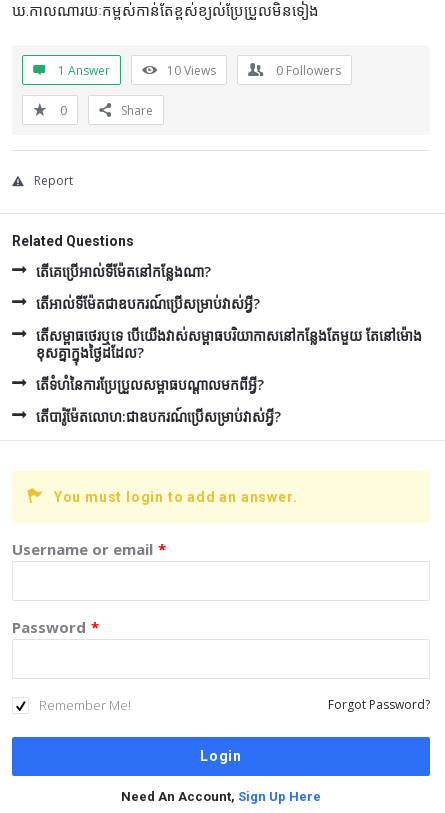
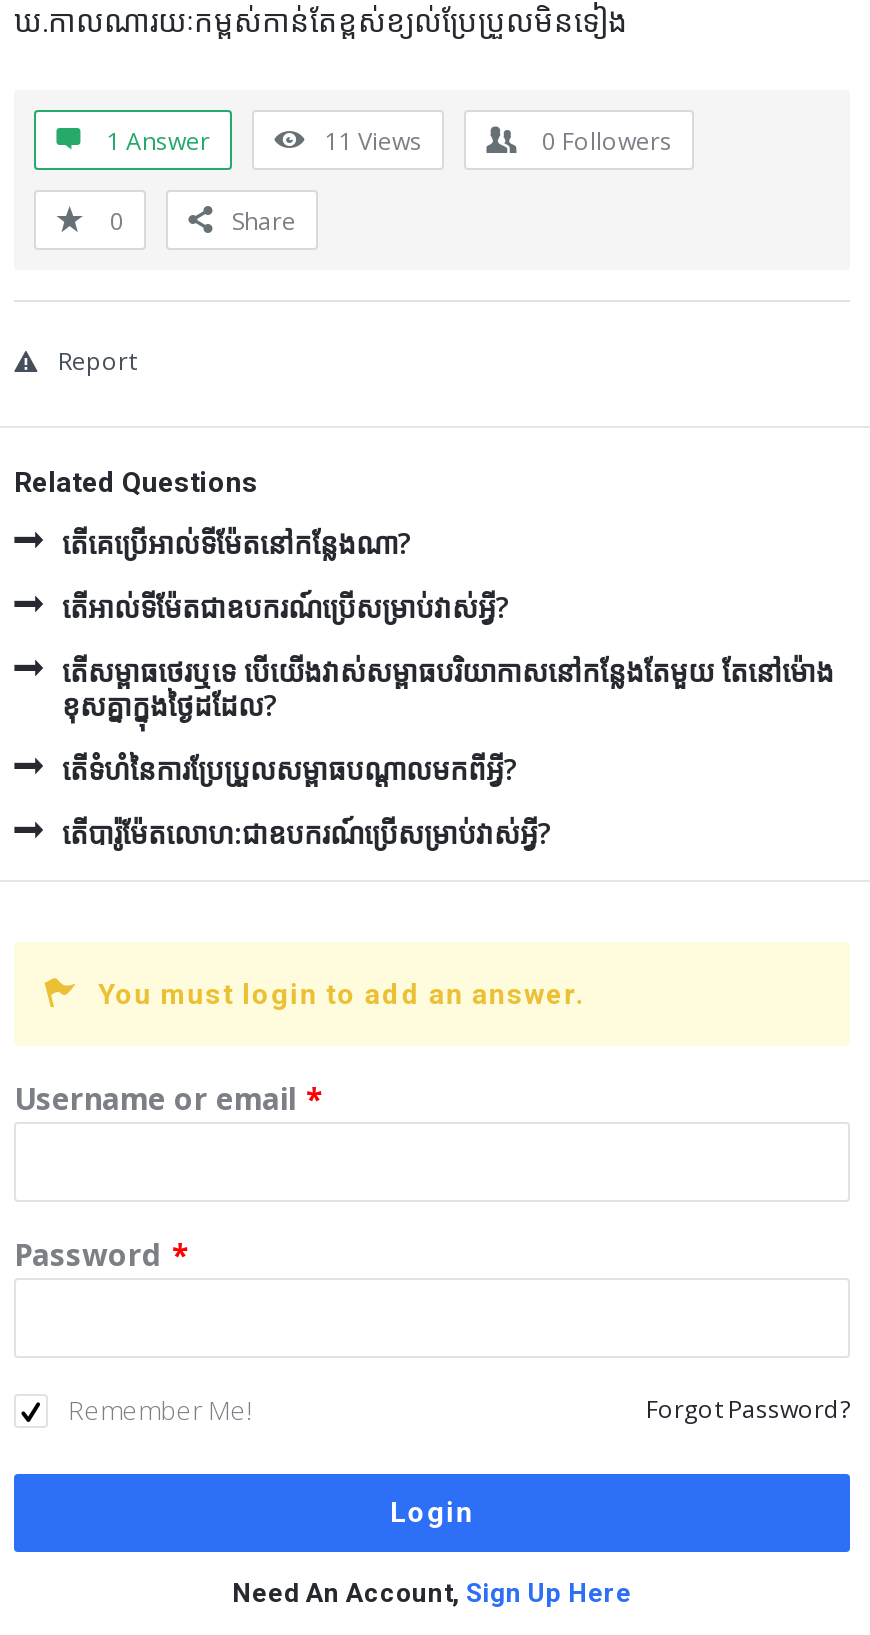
[167,62,216,79] 10 Views -> [324,124,422,158] 11 Views

